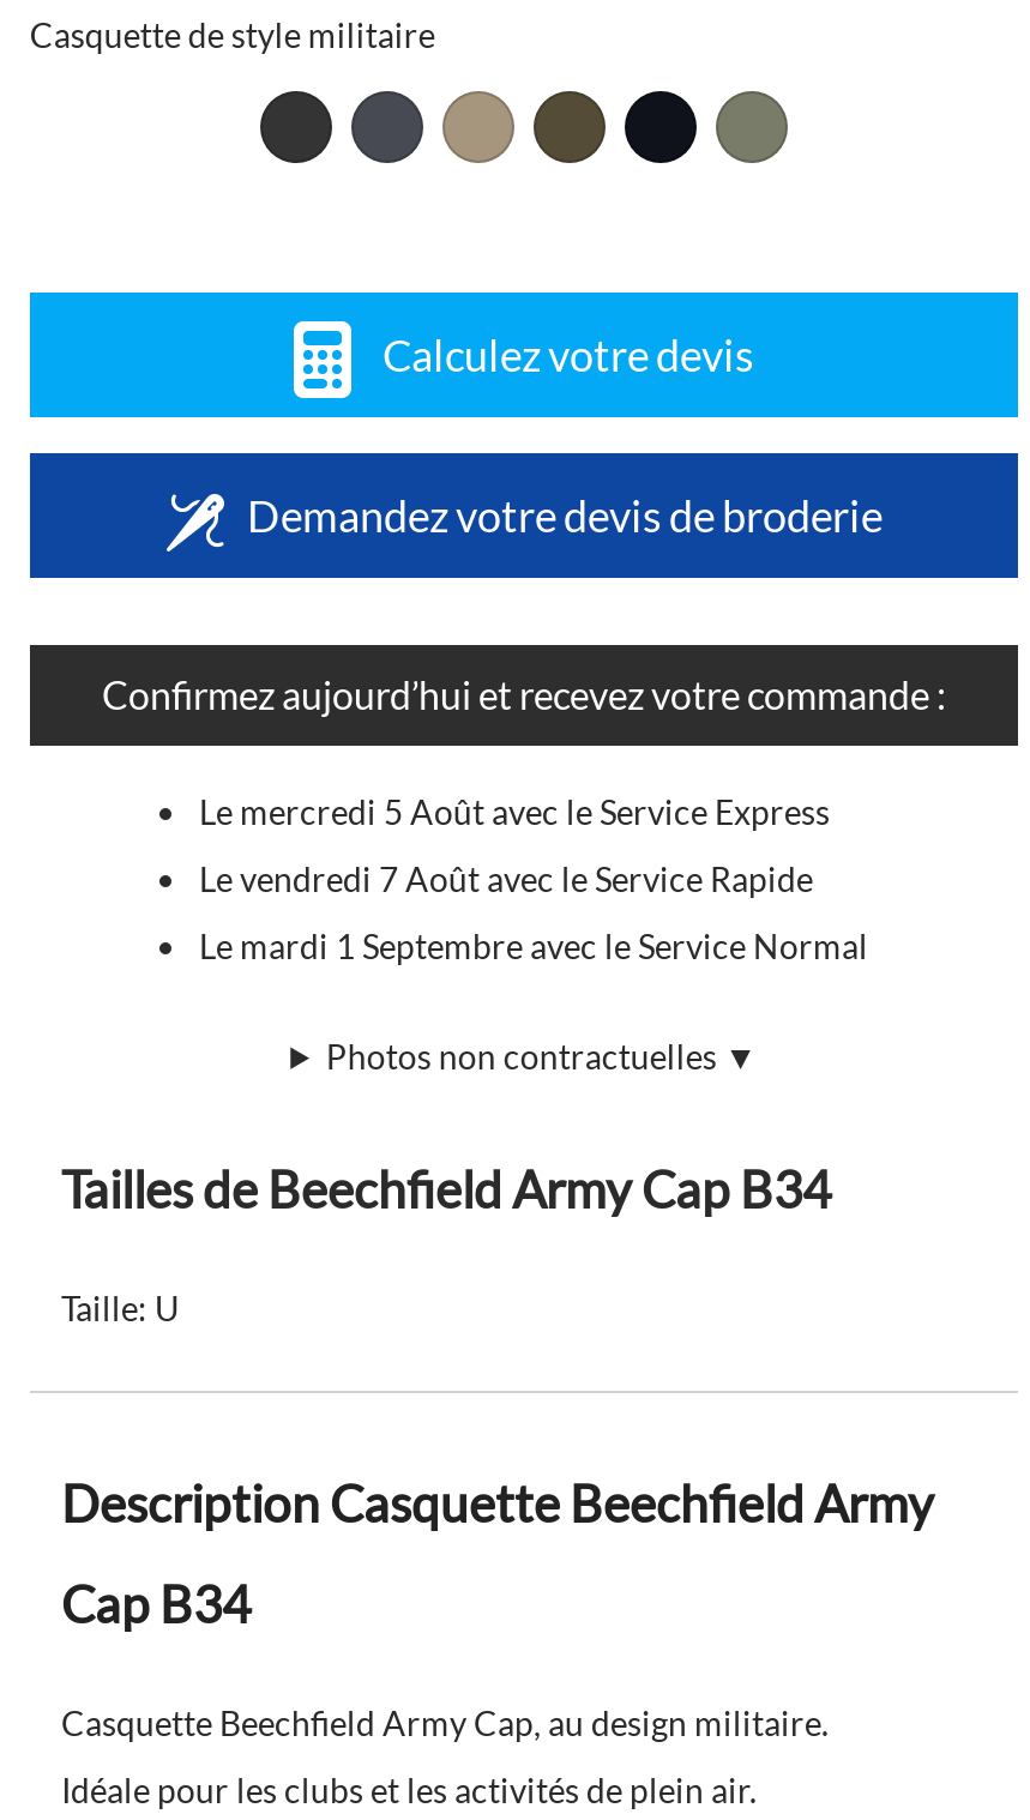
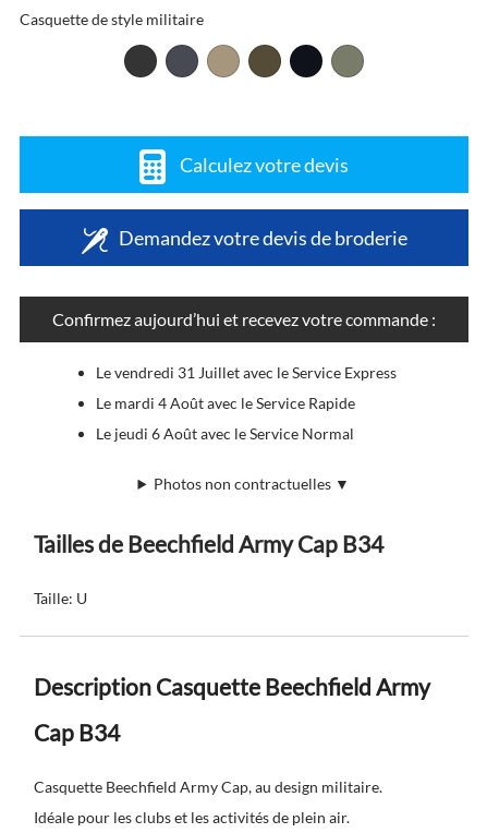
[199,792,830,833] Le mercredi 5 Août avec le Service Express -> [96,364,397,382] Le vendredi 31 Juillet avec le Service Express
[199,859,813,900] Le vendredi 7 Août avec le Service Rapide -> [96,394,356,413] Le mardi 4 Août avec le Service Rapide
[199,927,868,967] Le mardi 1 Septembre avec le Service Normal -> [96,425,355,443] Le jeudi 6 Août avec le Service Normal

